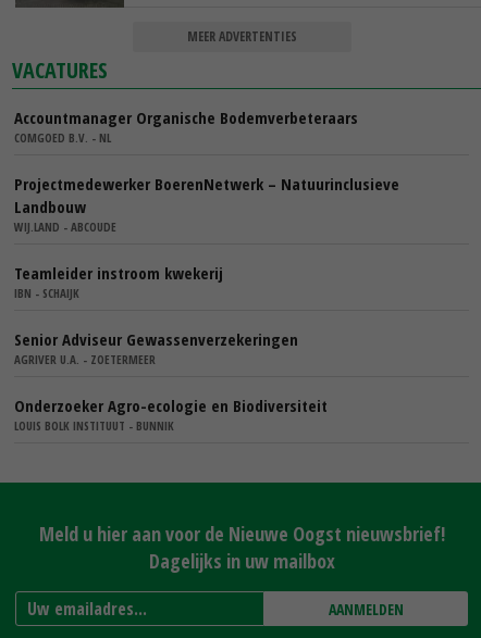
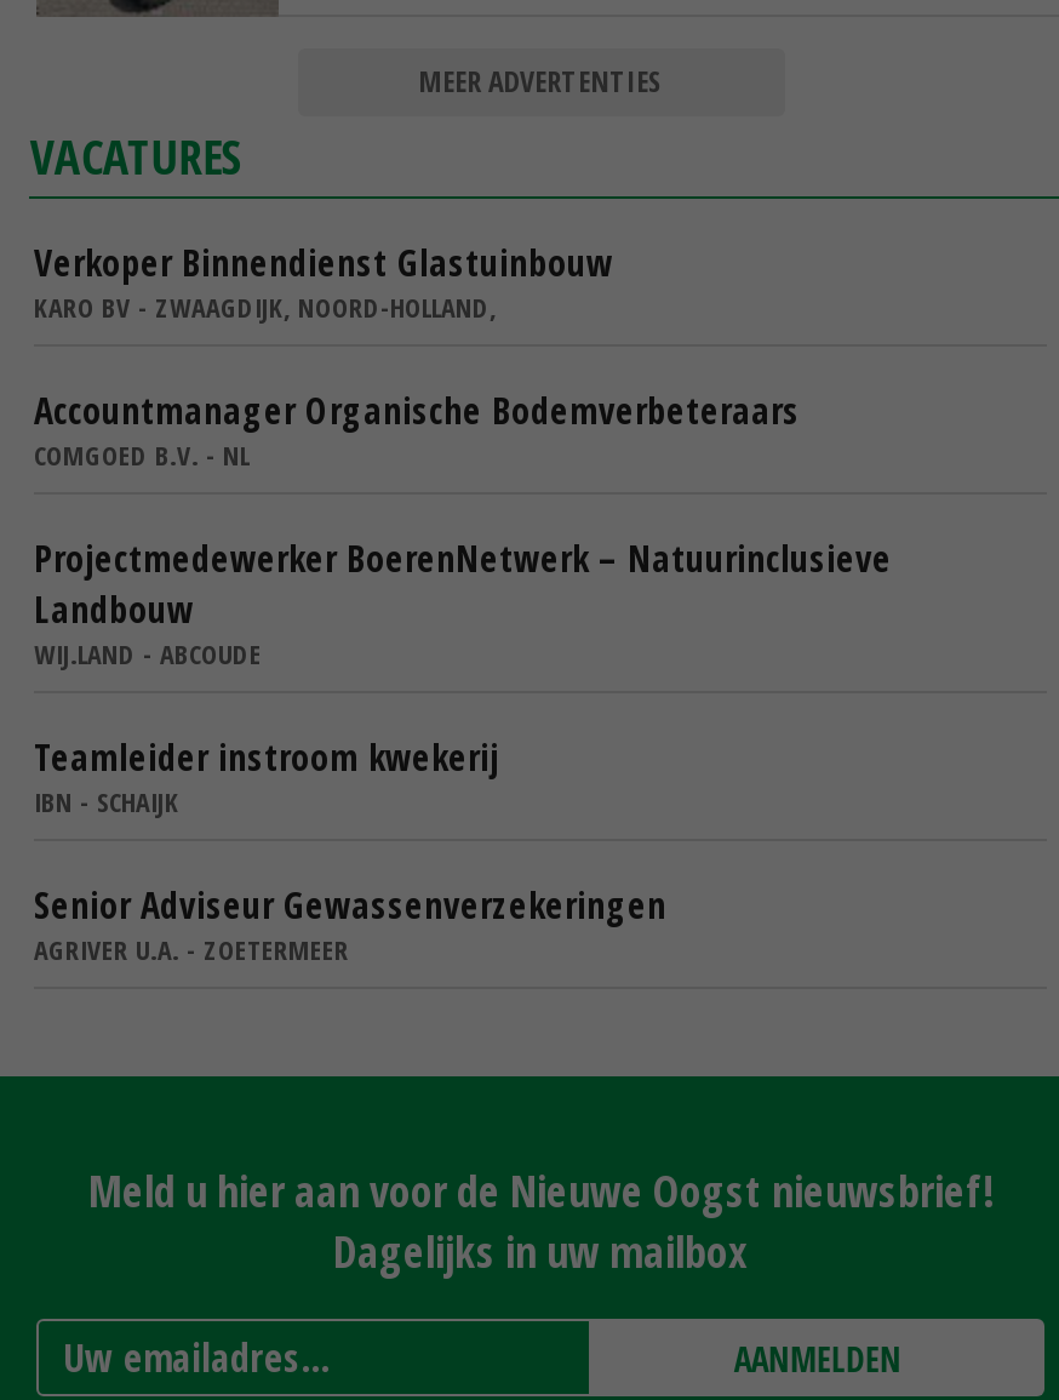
none -> [34,238,613,325] Verkoper Binnendienst Glastuinbouw | KARO BV - ZWAAGDIJK, NOORD-HOLLAND,
moved [14,107,399,368] -> [34,386,892,968]: Accountmanager Organische Bodemverbeteraars | COMGOED B.V. - NL | Projectmedewerker BoerenNetwerk – Natuurinclusieve | ... | Senior Adviseur Gewassenverzekeringen | AGRIVER U.A. - ZOETERMEER
[14,395,328,434] Onderzoeker Agro-ecologie en Biodiversiteit | LOUIS BOLK INSTITUUT - BUNNIK -> none

